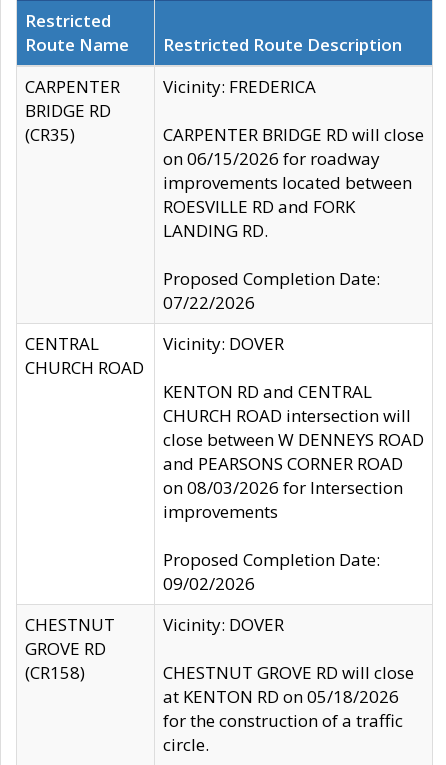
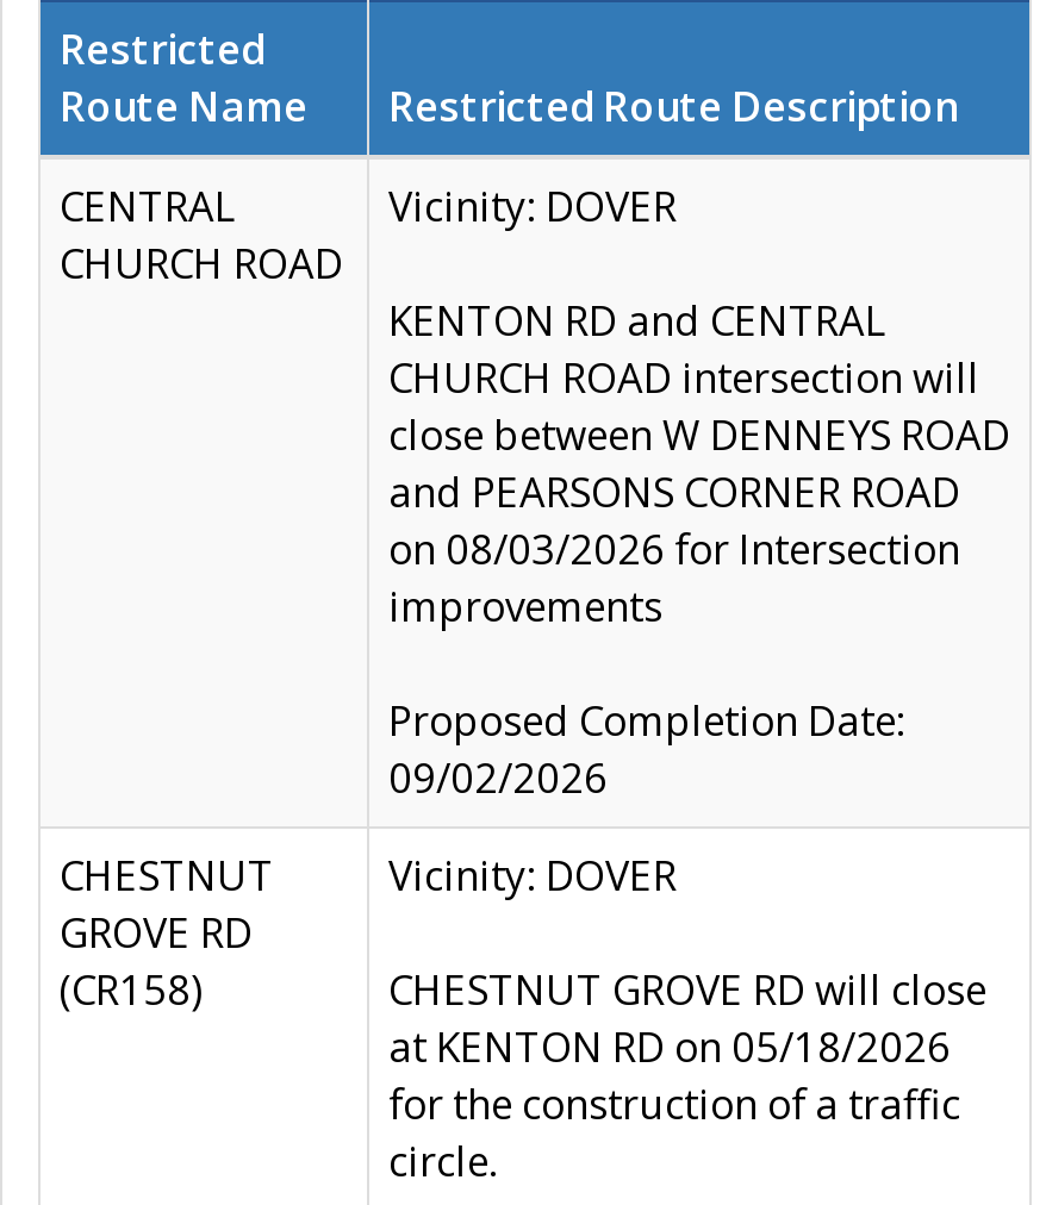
[25,75,120,146] CARPENTER | BRIDGE RD | (CR35) -> none
[163,75,424,314] Vicinity: FREDERICA | CARPENTER BRIDGE RD will close | on 06/15/2026 for roadway | improvements located between | ROESVILLE RD and FORK | LANDING RD. | Proposed Completion Date: | 07/22/2026 -> none

